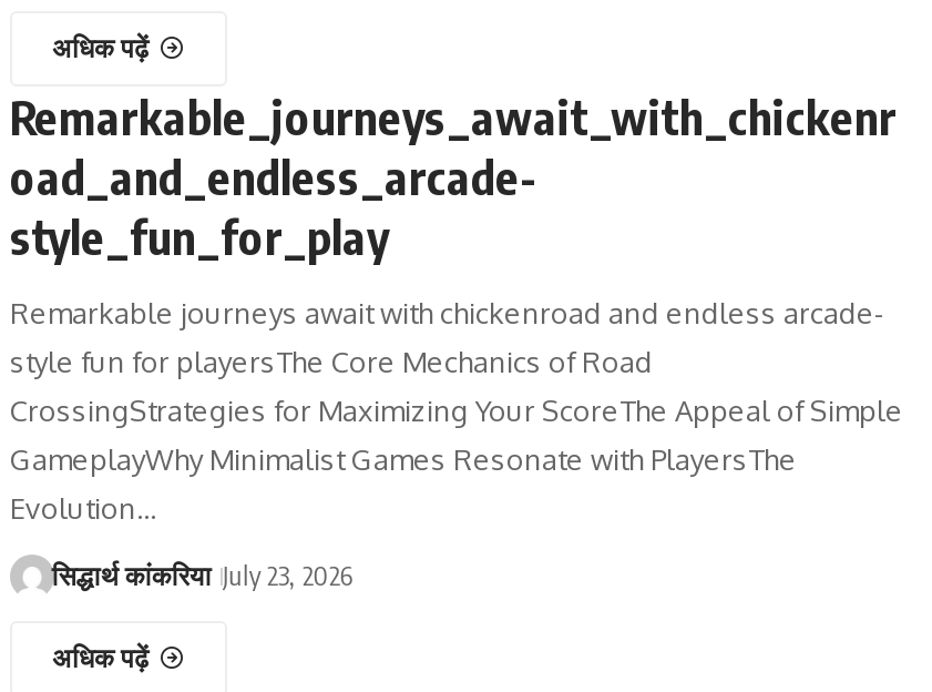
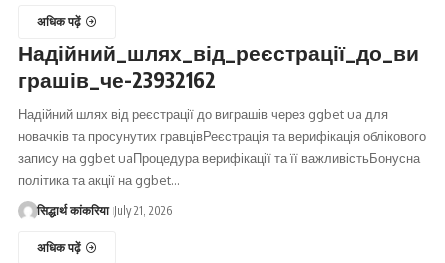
[10,86,897,265] Remarkable_journeys_await_with_chickenr | oad_and_endless_arcade- | style_fun_for_play -> [18,39,419,93] Надійний_шлях_від_реєстрації_до_ви | грашів_че-23932162
[10,294,903,525] Remarkable journeys await with chickenroad and endless arcade- | style fun for playersThe Core Mechanics of Road | CrossingStrategies for Maximizing Your ScoreThe Appeal of Simple | GameplayWhy Minimalist Games Resonate with PlayersThe | Evolution… -> [18,106,426,188] Надійний шлях від реєстрації до виграшів через ggbet ua для | новачків та просунутих гравцівРеєстрація та верифікація облікового | запису на ggbet uaПроцедура верифікації та її важливістьБонусна | політика та акції на ggbet…
[52,558,353,592] सिद्धार्थ कांकरिया July 23, 2026 -> [37,203,172,218] सिद्धार्थ कांकरिया July 21, 2026

